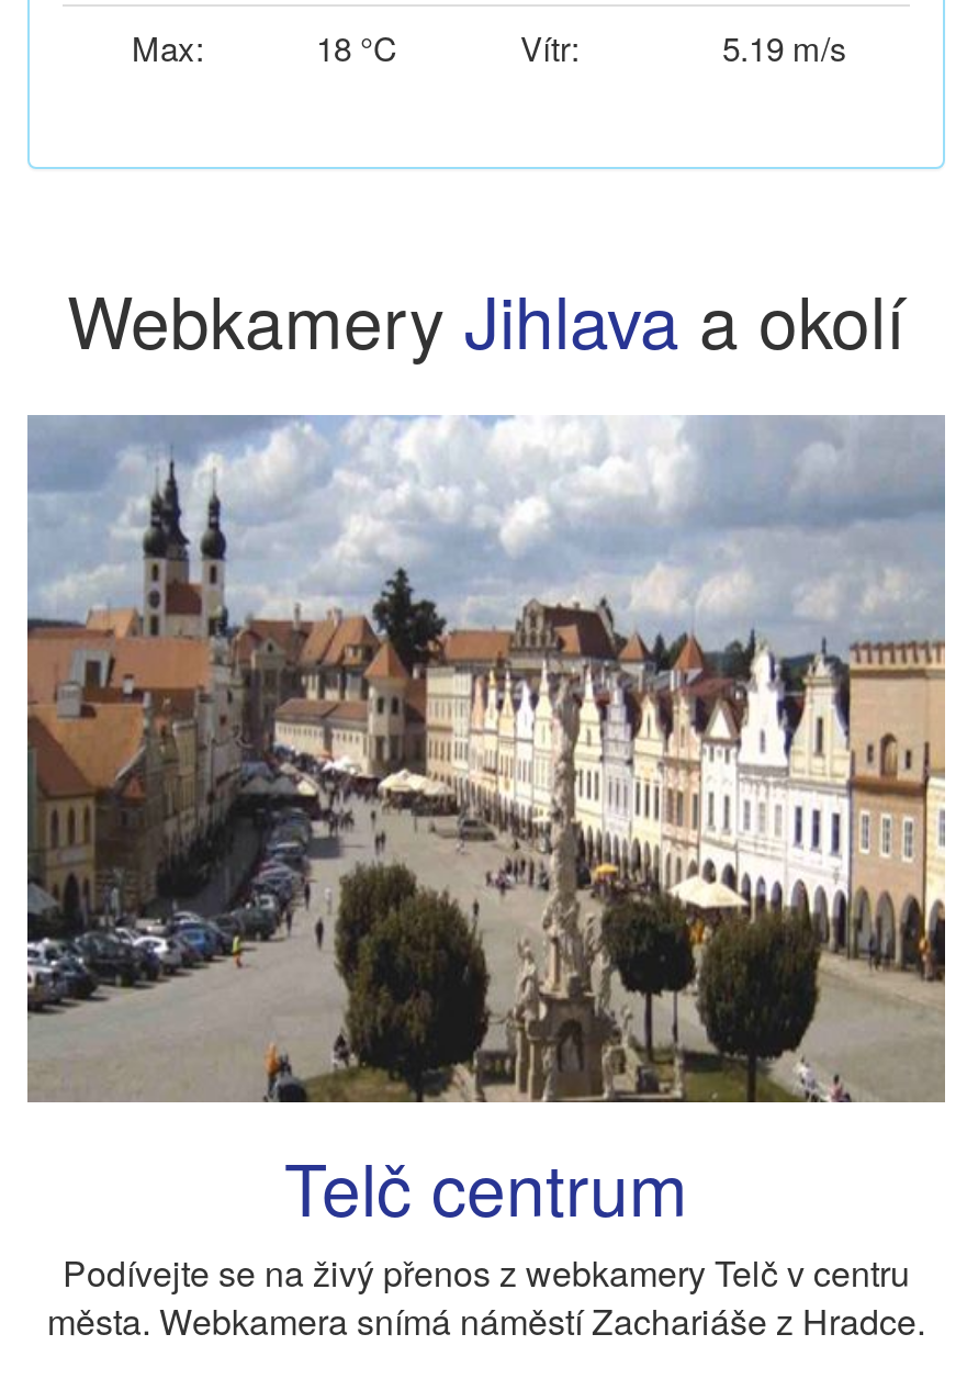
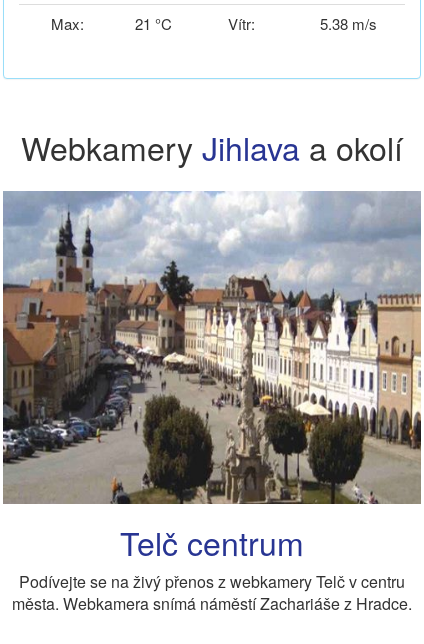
[316,24,397,70] 18 °C -> [134,13,171,34] 21 °C
[722,24,847,70] 5.19 m/s -> [319,13,376,34] 5.38 m/s

